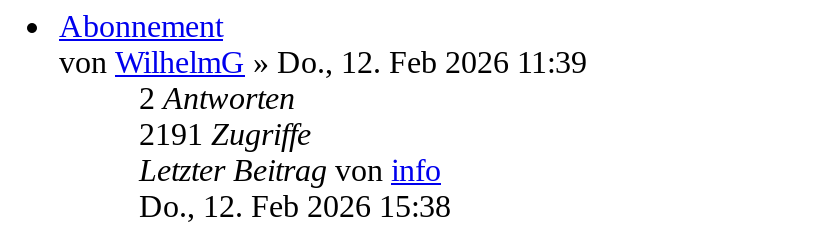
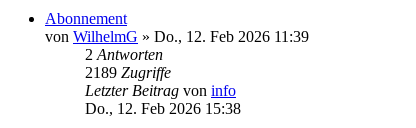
[139,117,311,151] 2191 Zugriffe -> [85,64,171,81] 2189 Zugriffe

